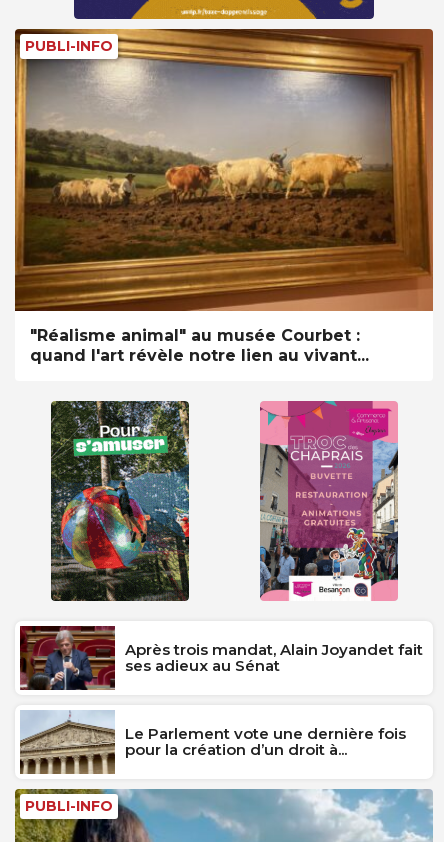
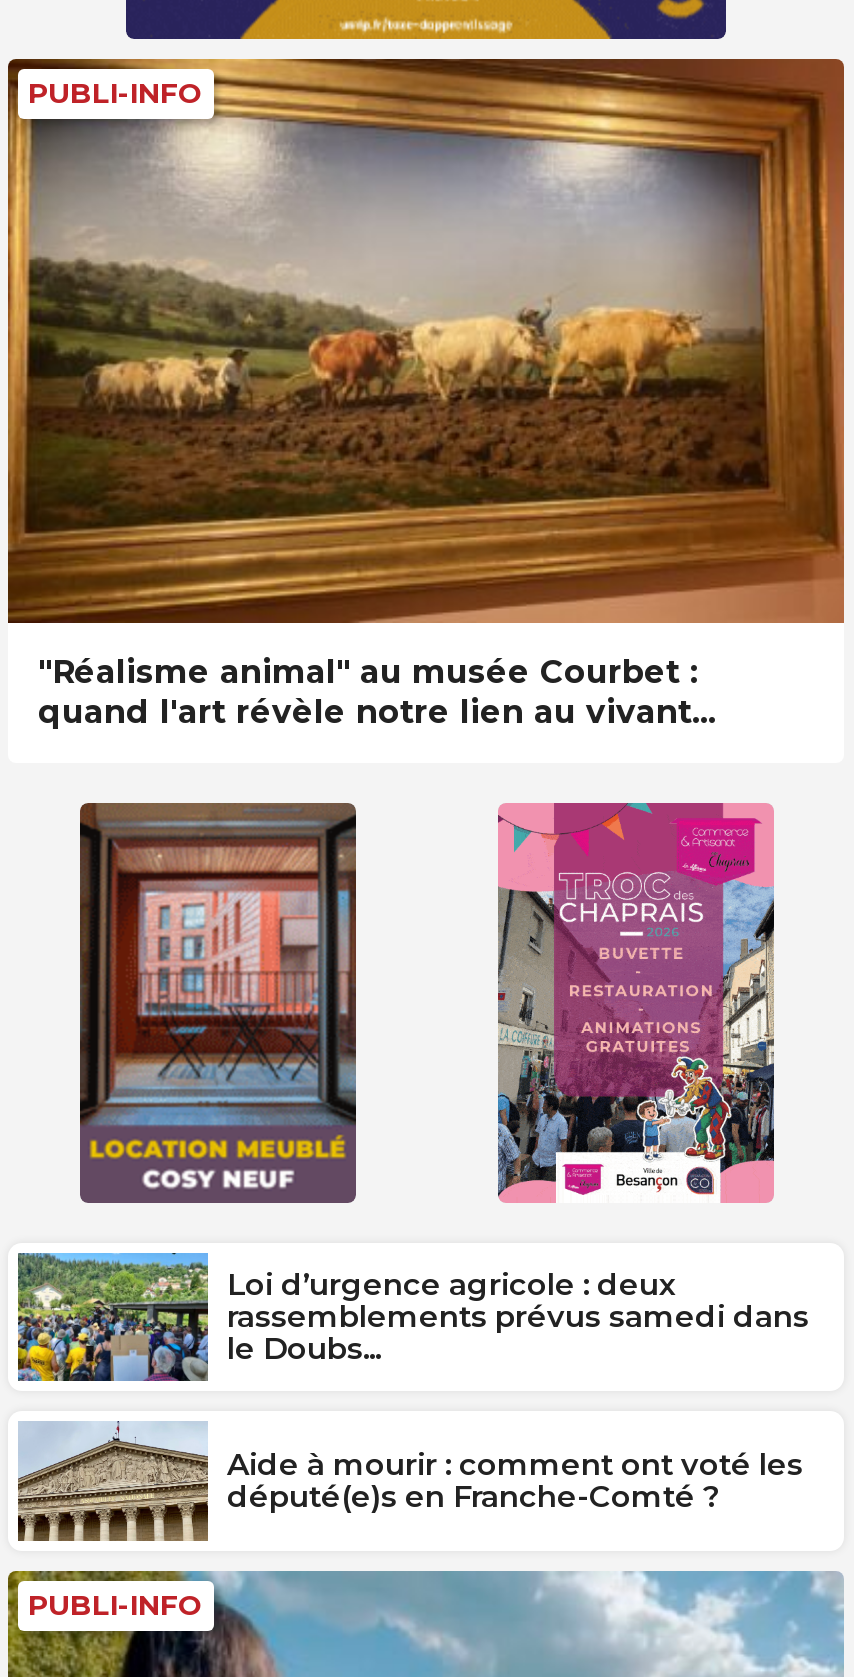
[51,400,422,675] [image] | Après trois mandat, Alain Joyandet fait | ses adieux au Sénat -> [80,800,809,1367] [image] | Loi d’urgence agricole : deux | rassemblements prévus samedi dans | le Doubs...
[19,625,110,691] [image] -> [16,1250,198,1382] [image]
[124,724,405,759] Le Parlement vote une dernière fois | pour la création d’un droit à... -> [227,1445,803,1515] Aide à mourir : comment ont voté les | député(e)s en Franche-Comté ?

